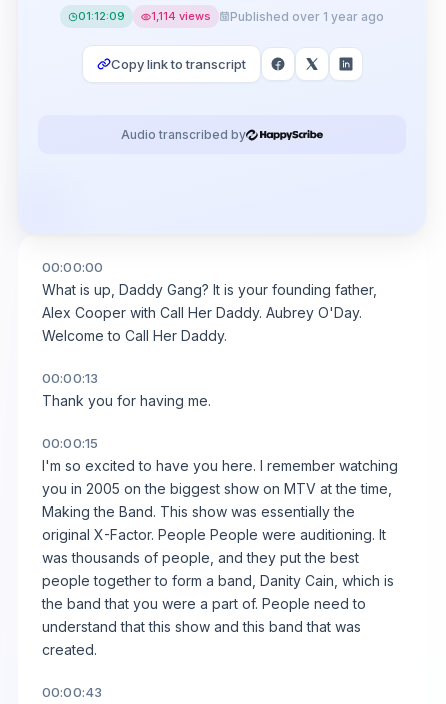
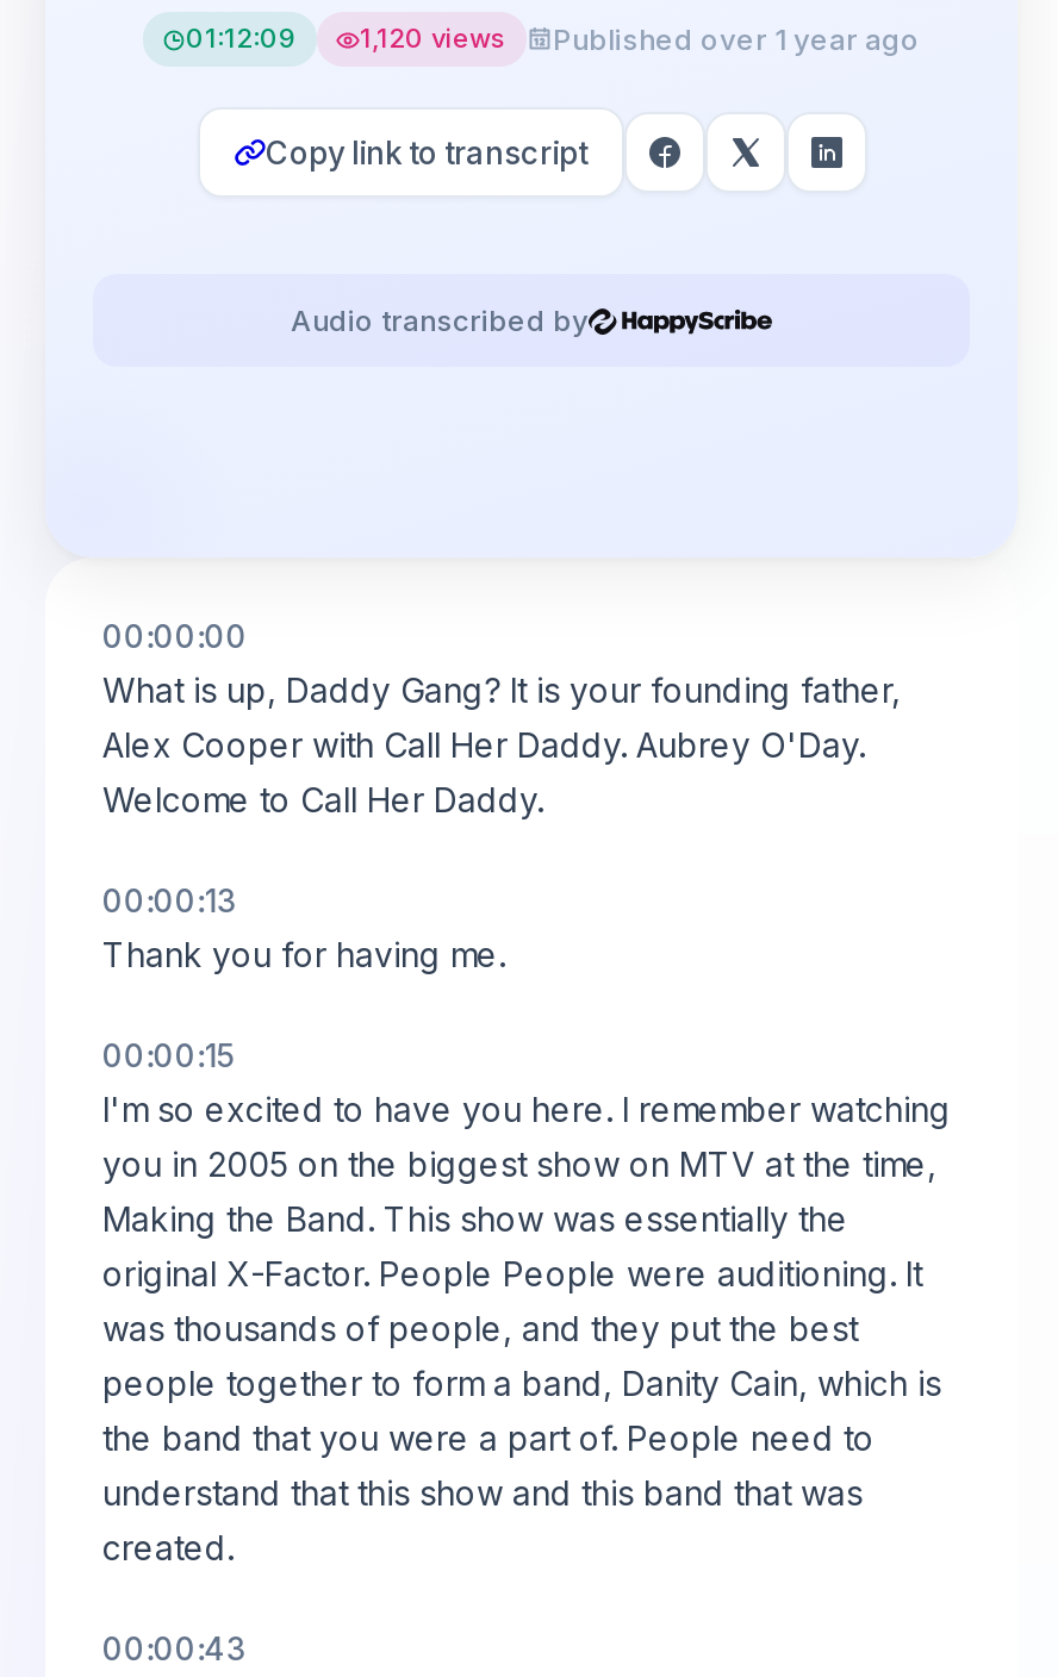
[78,9,384,24] 01:12:09 1,114 views Published over 1 year ago -> [186,21,920,57] 01:12:09 1,120 views Published over 1 year ago

